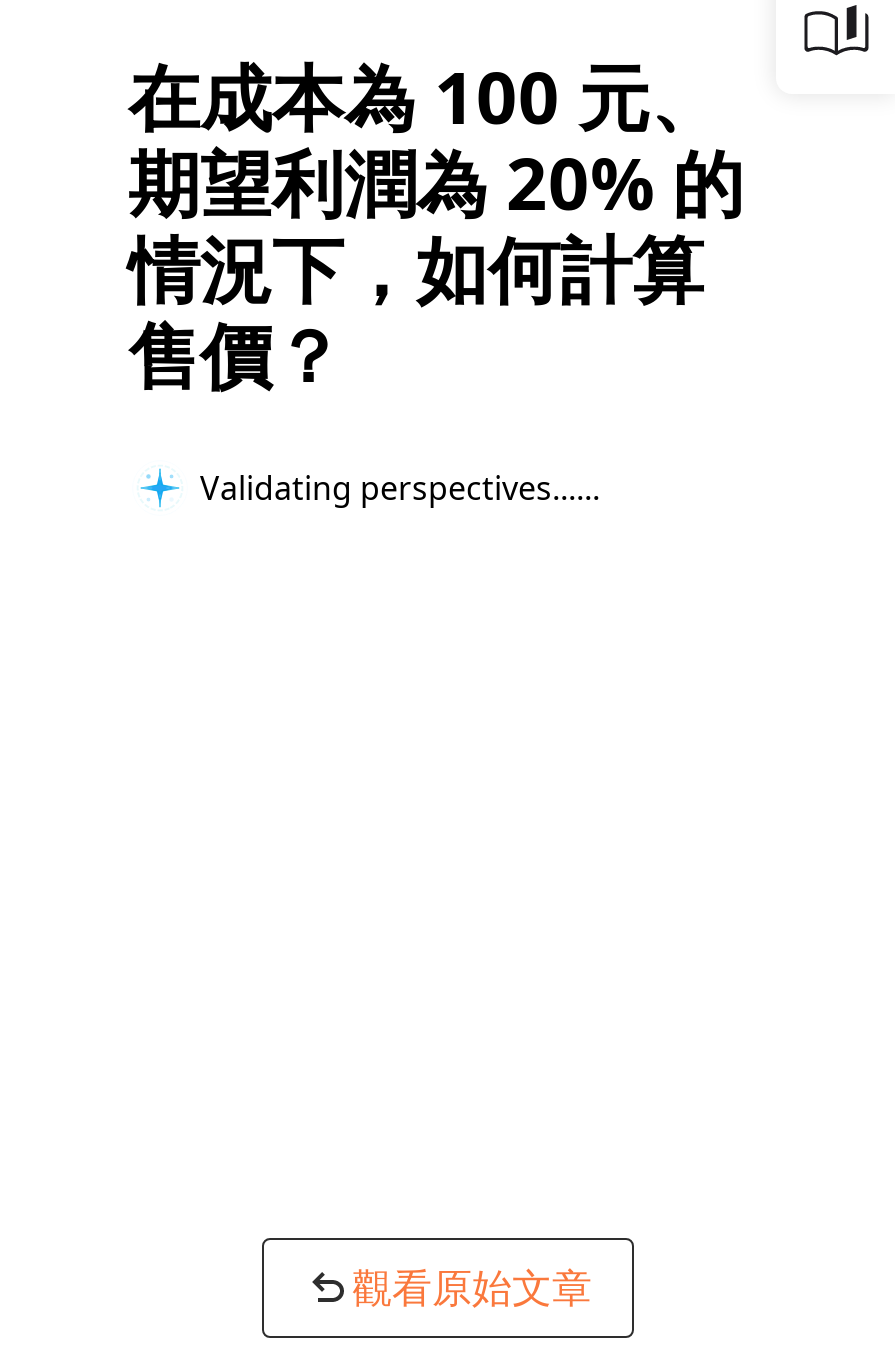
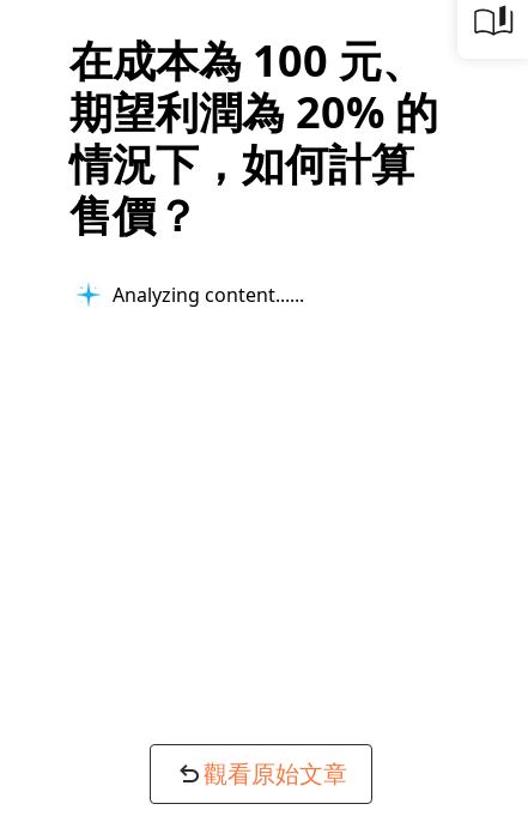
[200,465,576,509] Validating perspectives... -> [113,281,290,307] Analyzing content...

